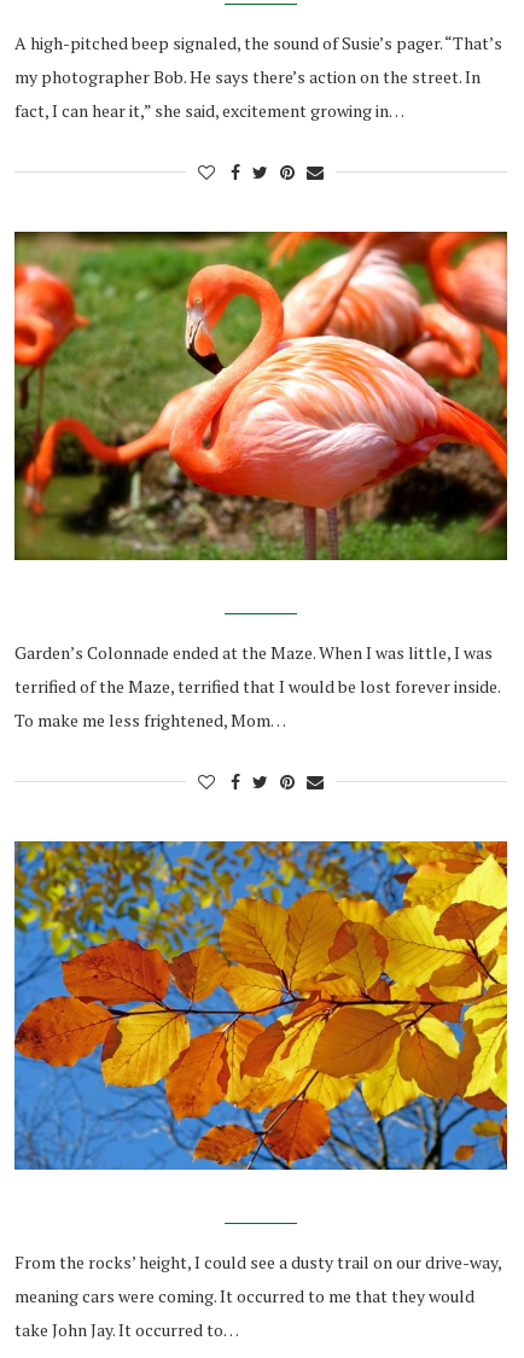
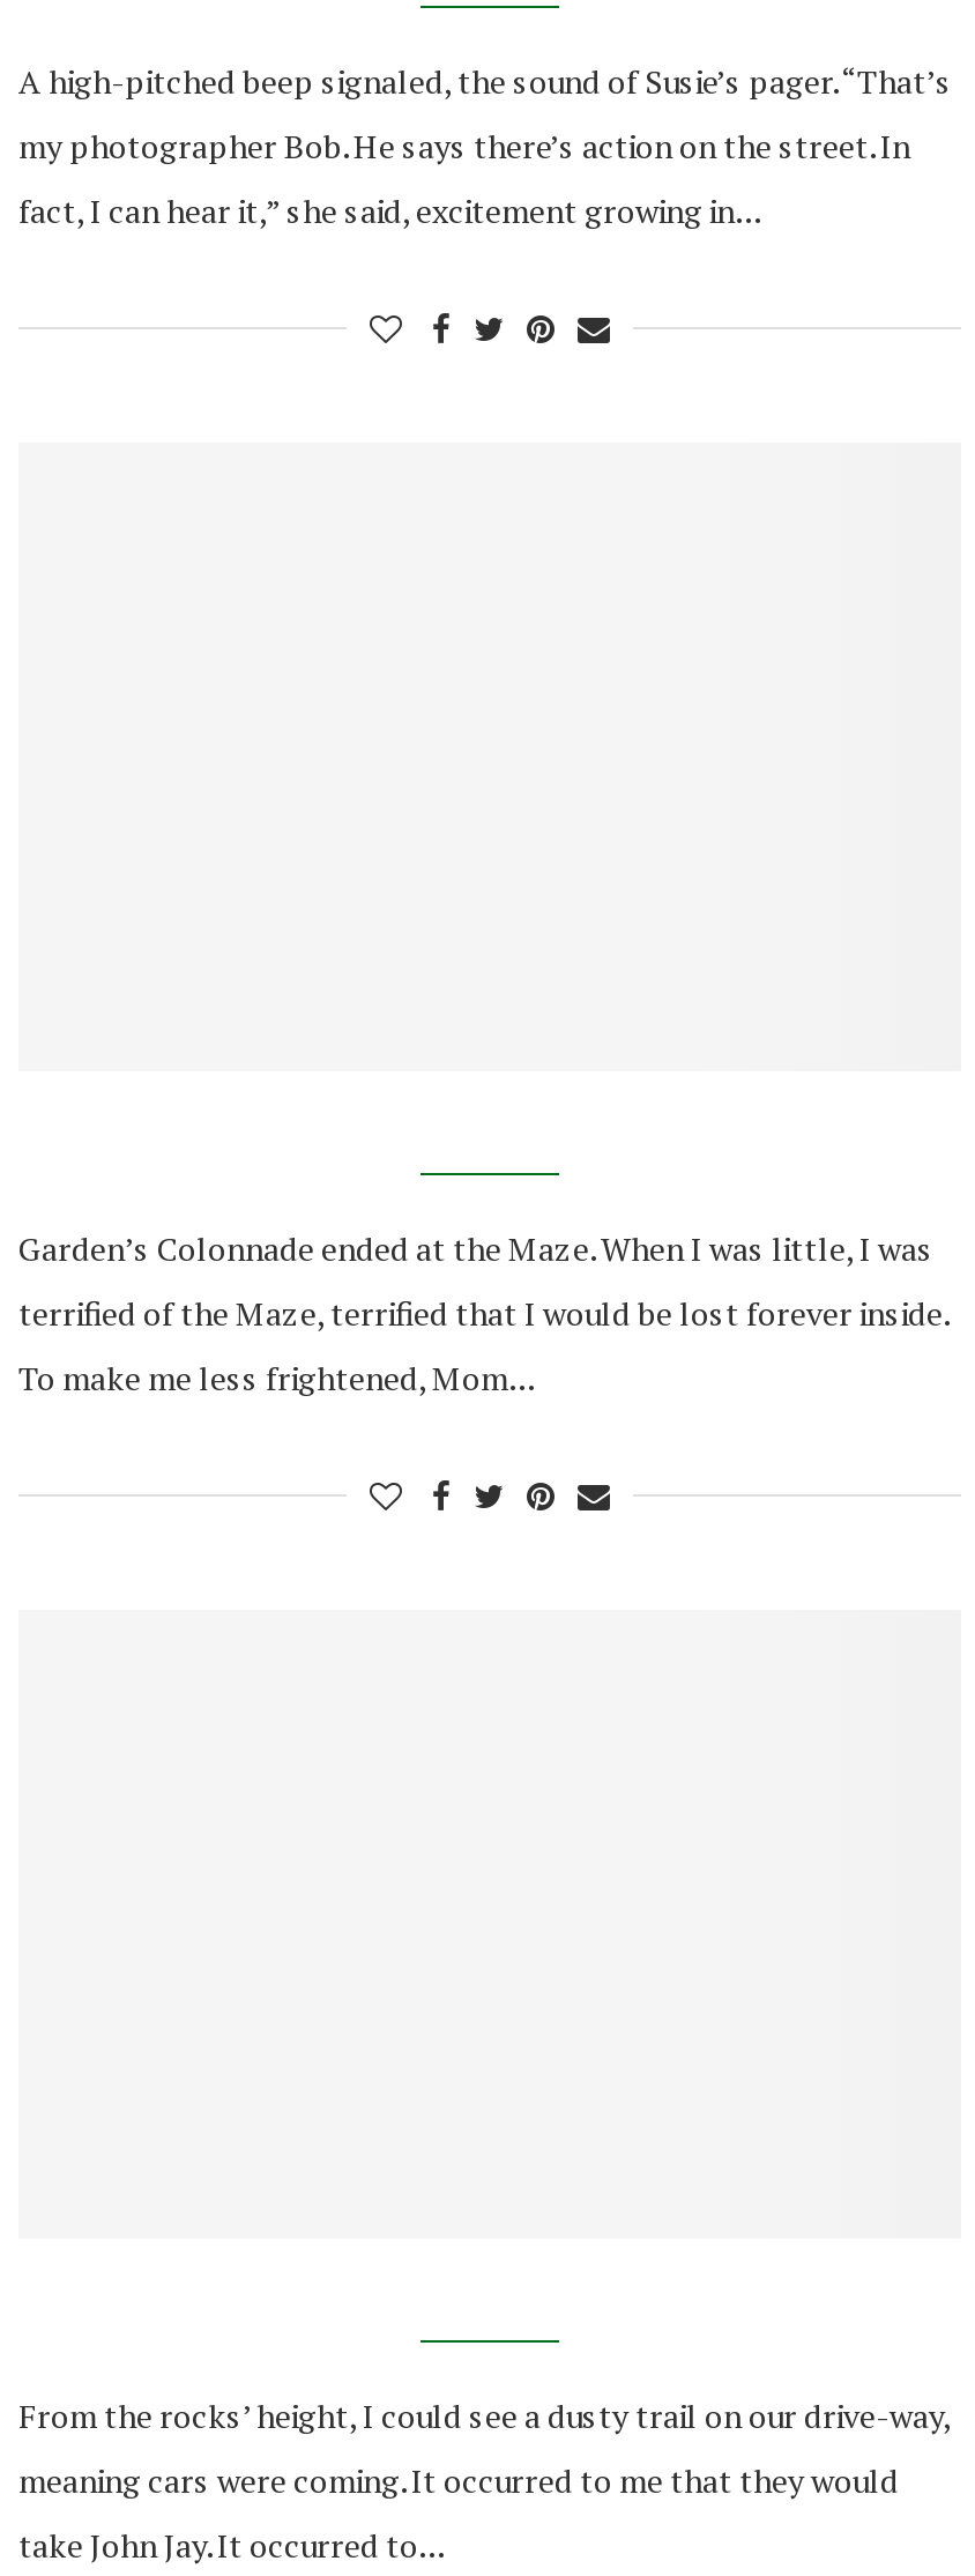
[13,231,508,561] [image] -> none
[13,840,508,1171] [image] -> none

